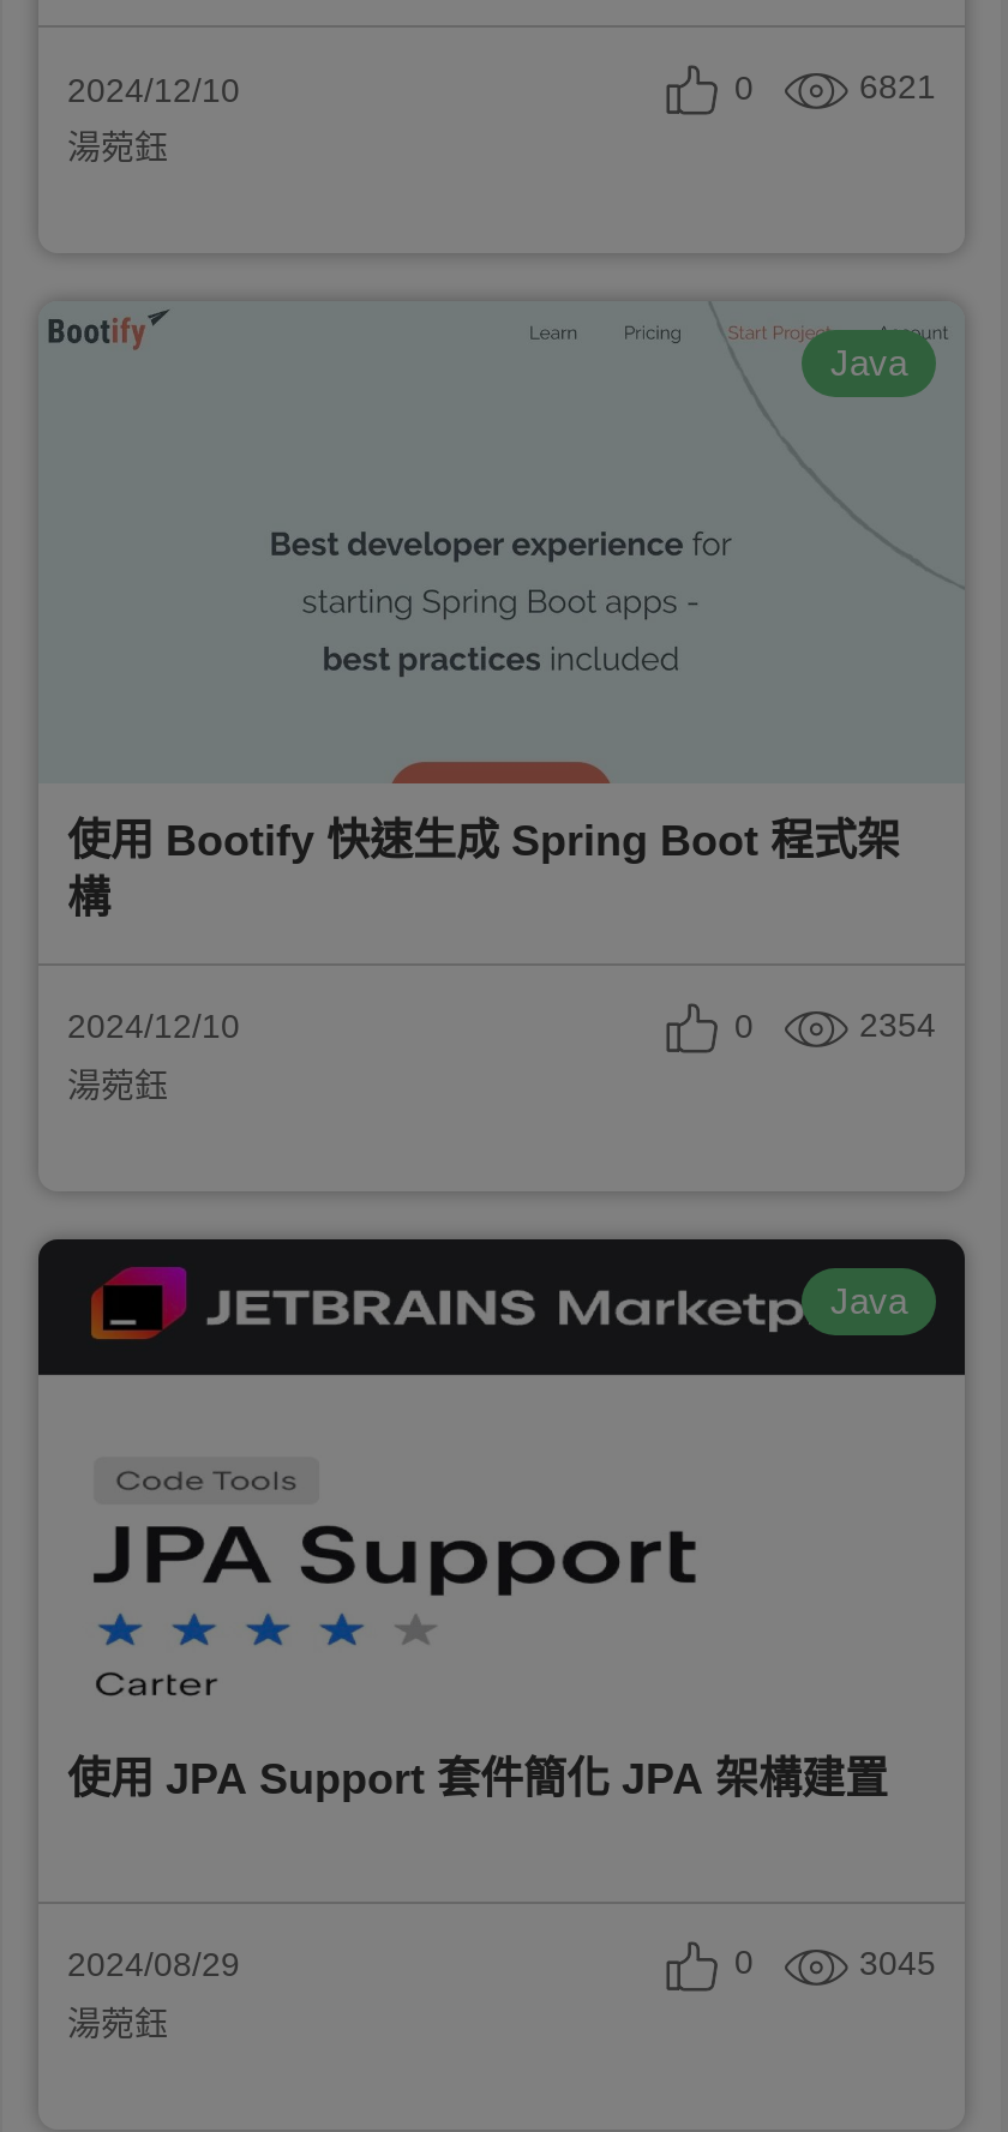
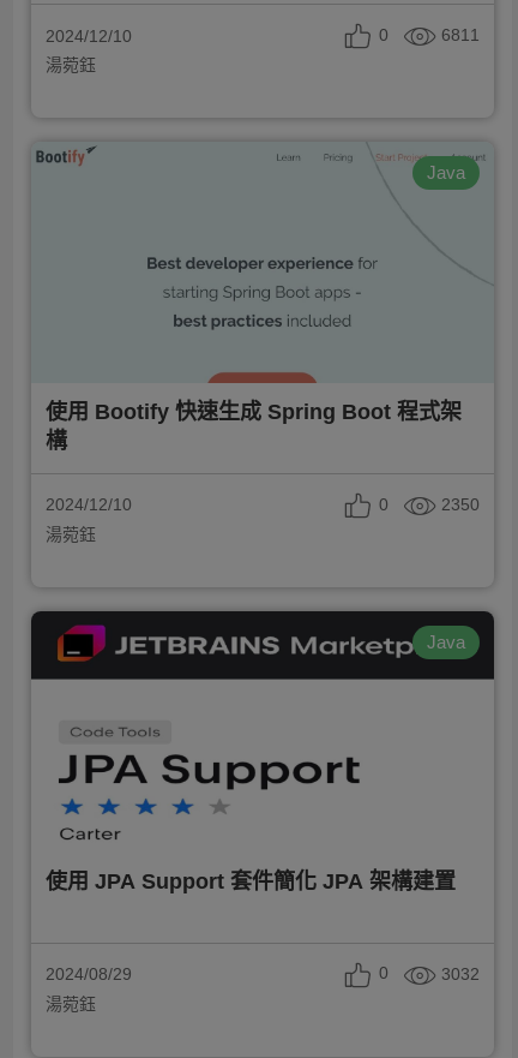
[859,68,936,107] 6821 -> [441,25,480,44] 6811
[859,1006,936,1044] 2354 -> [441,494,480,514] 2350
[859,1943,936,1982] 3045 -> [441,963,480,983] 3032

